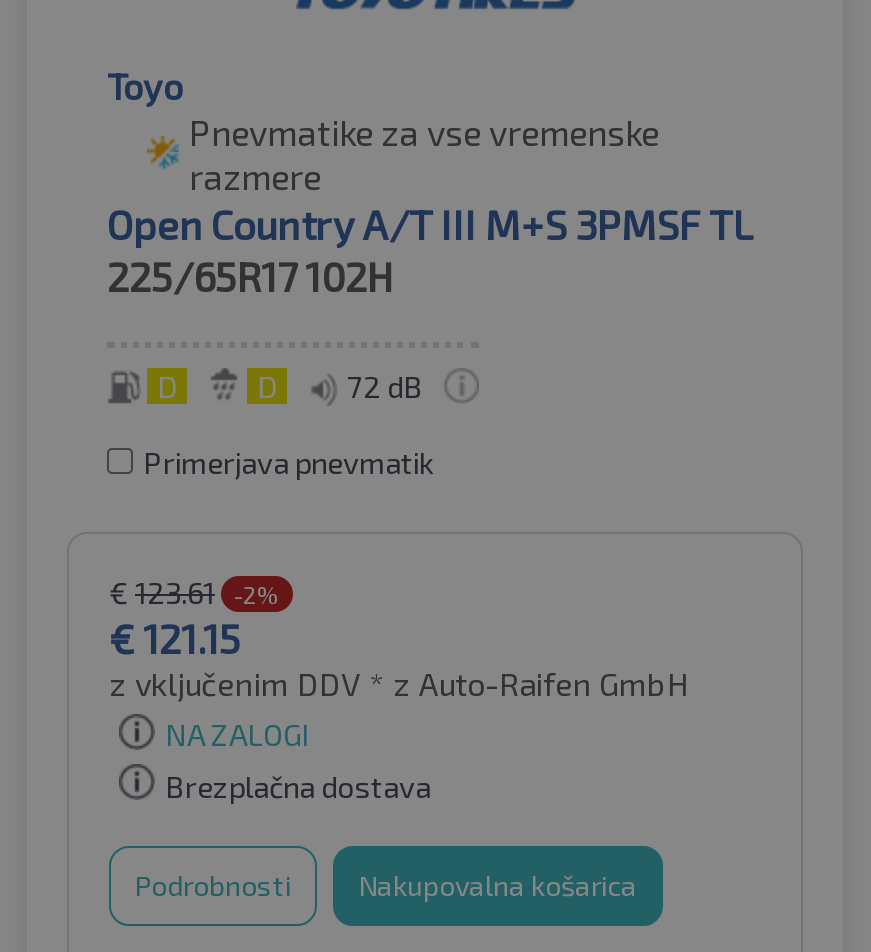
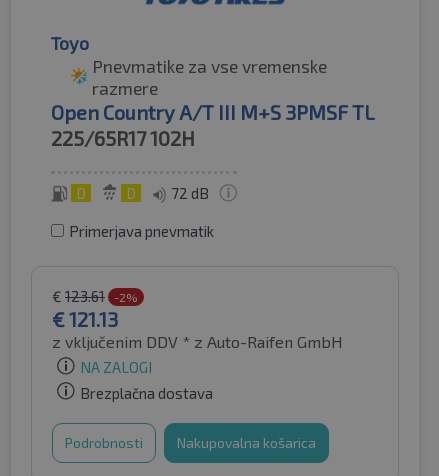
[109,613,241,661] € 121.15 -> [52,306,118,330] € 121.13

